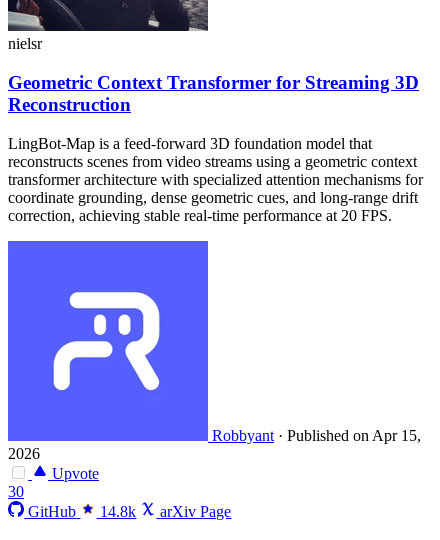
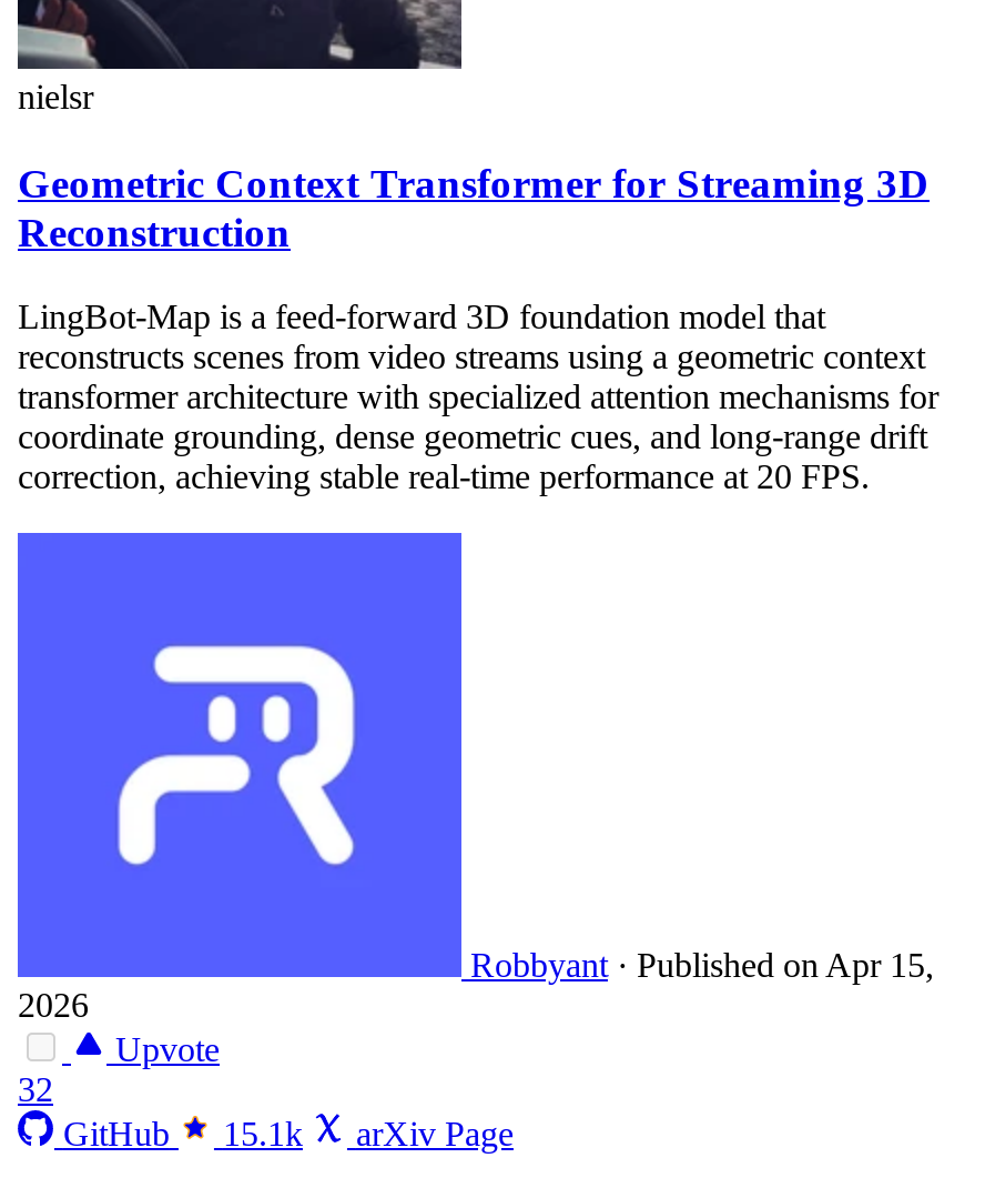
[8,482,24,499] 30 -> [18,1071,53,1109] 32
[28,502,231,519] GitHub 14.8k arXiv Page -> [63,1116,514,1154] GitHub 15.1k arXiv Page

